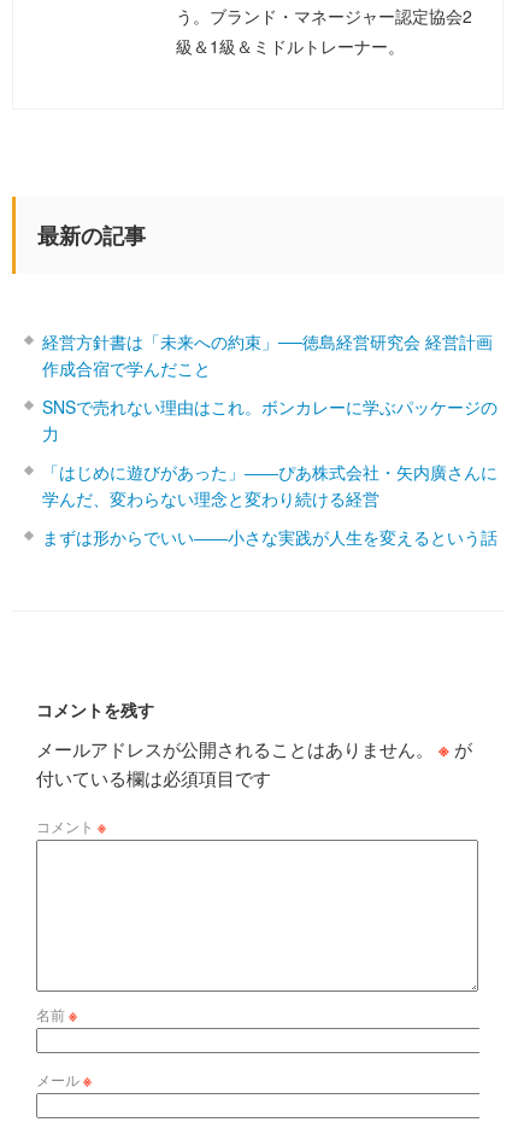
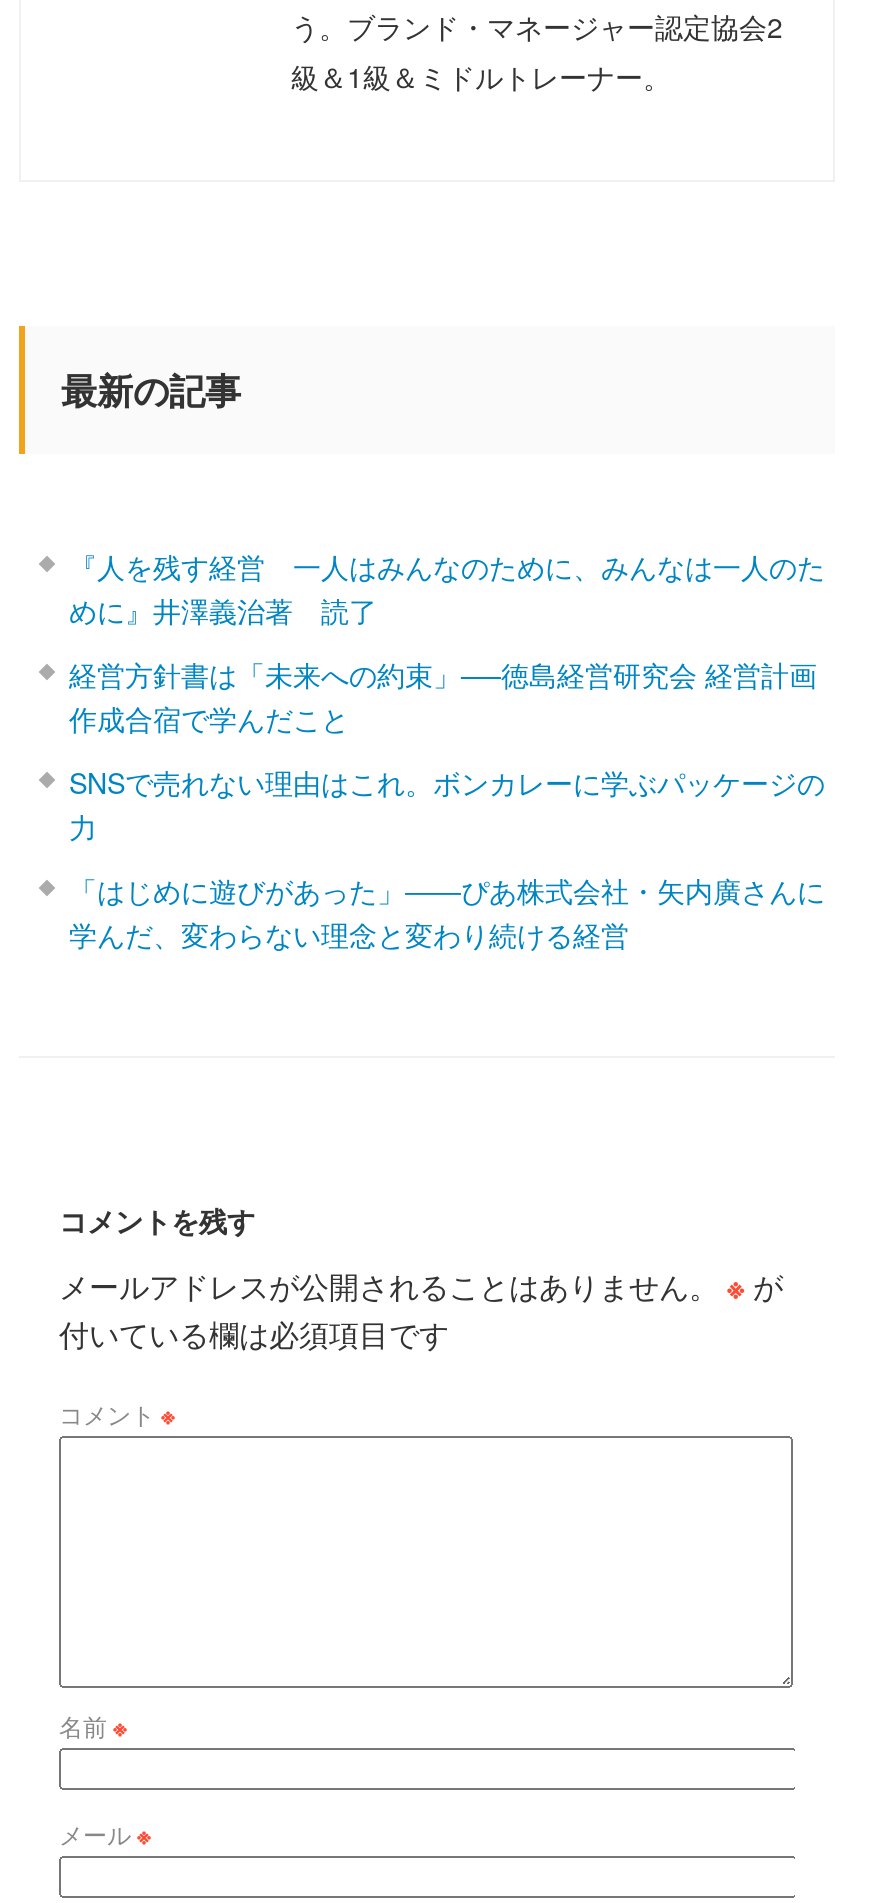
none -> [69,546,825,630] 『人を残す経営 一人はみんなのために、みんなは一人のた | めに』井澤義治著 読了
moved [42,356,498,510] -> [69,698,825,954]: 作成合宿で学んだこと | SNSで売れない理由はこれ。ボンカレーに学ぶパッケージの | 力 | 「はじめに遊びがあった」――ぴあ株式会社・矢内廣さんに | 学んだ、変わらない理念と変わり続ける経営
[42,525,498,549] まずは形からでいい――小さな実践が人生を変えるという話 -> none

